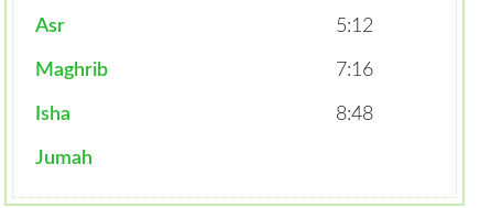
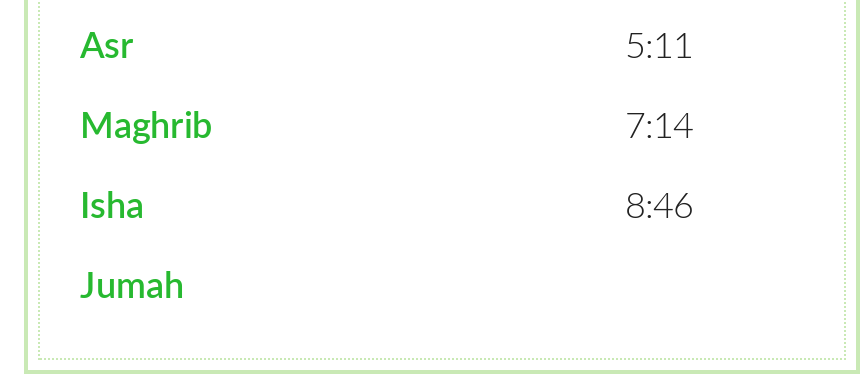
[335,17,373,36] 5:12 -> [625,30,693,66] 5:11
[335,61,373,80] 7:16 -> [625,110,693,146] 7:14
[335,105,373,124] 8:48 -> [625,190,693,226] 8:46

